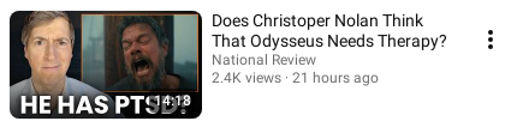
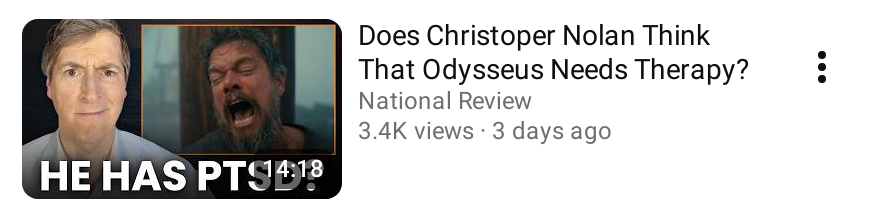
[212,69,281,86] 2.4K views -> [358,116,474,144] 3.4K views
[292,69,379,86] 21 hours ago -> [492,116,612,144] 3 days ago

